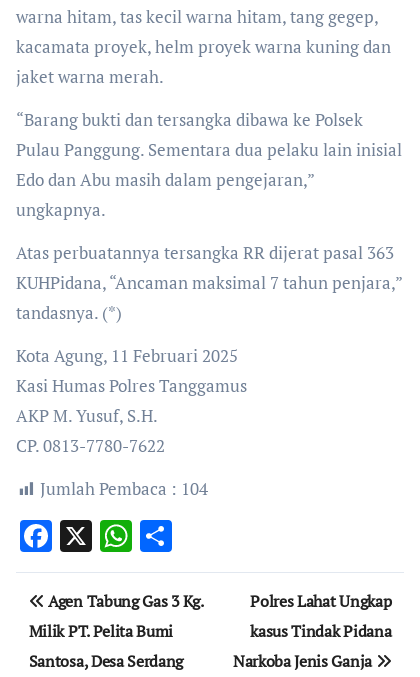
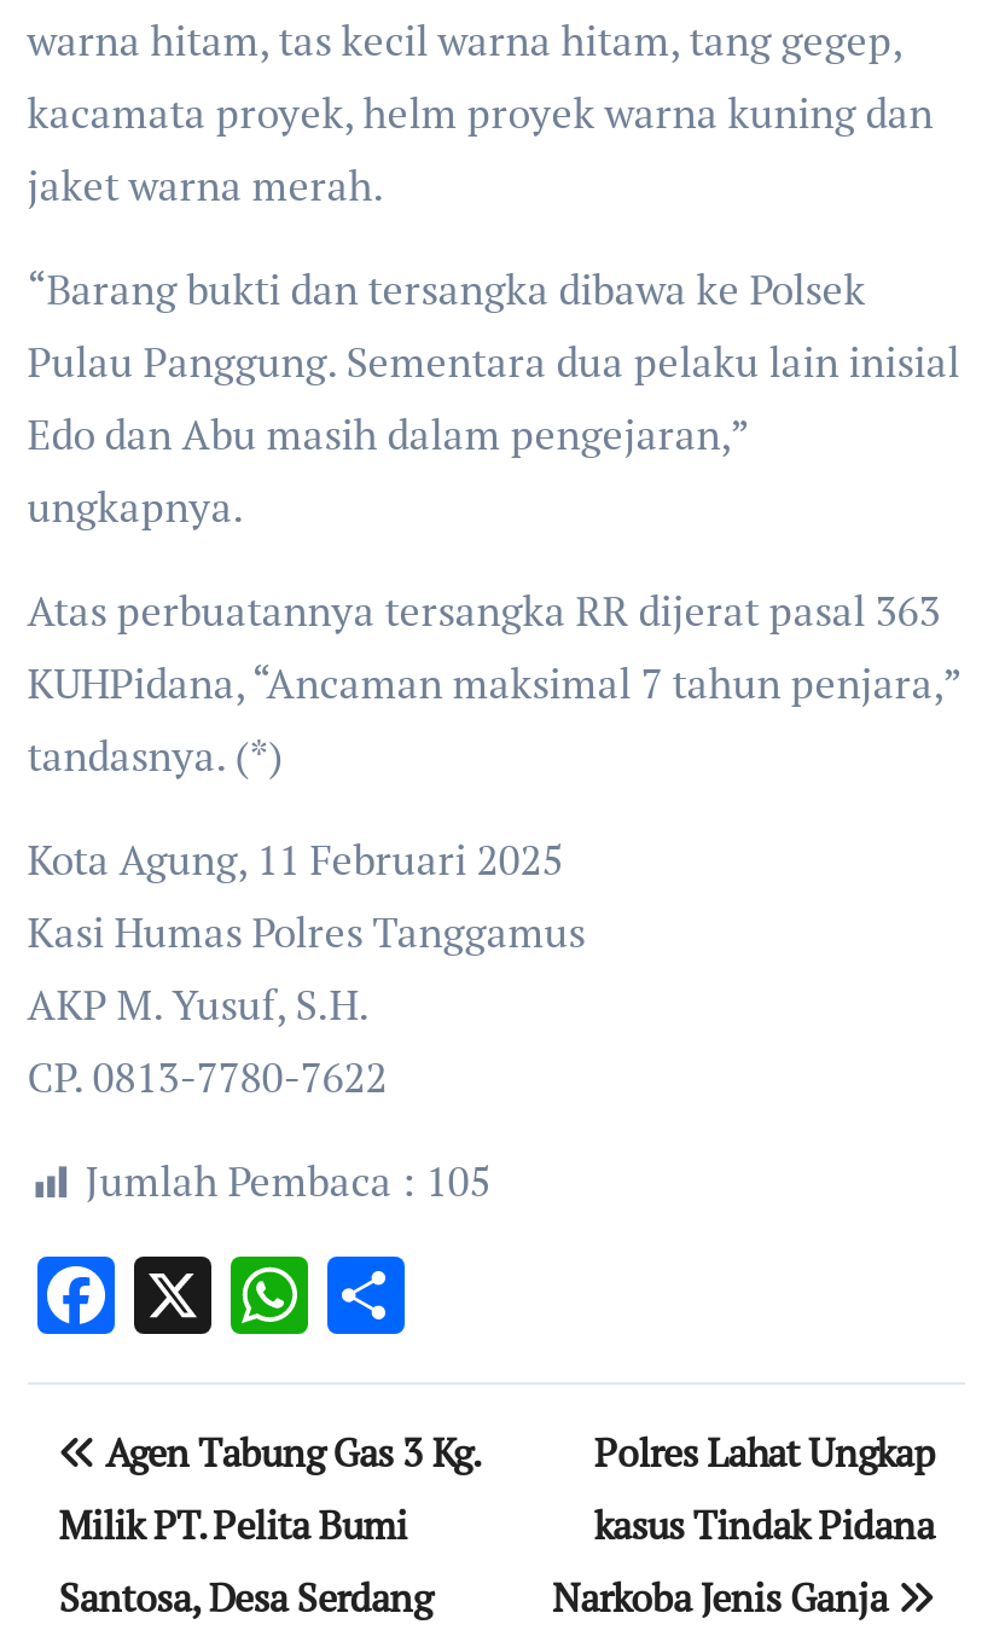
[40,477,208,500] Jumlah Pembaca : 104 -> [85,1153,491,1209] Jumlah Pembaca : 105

